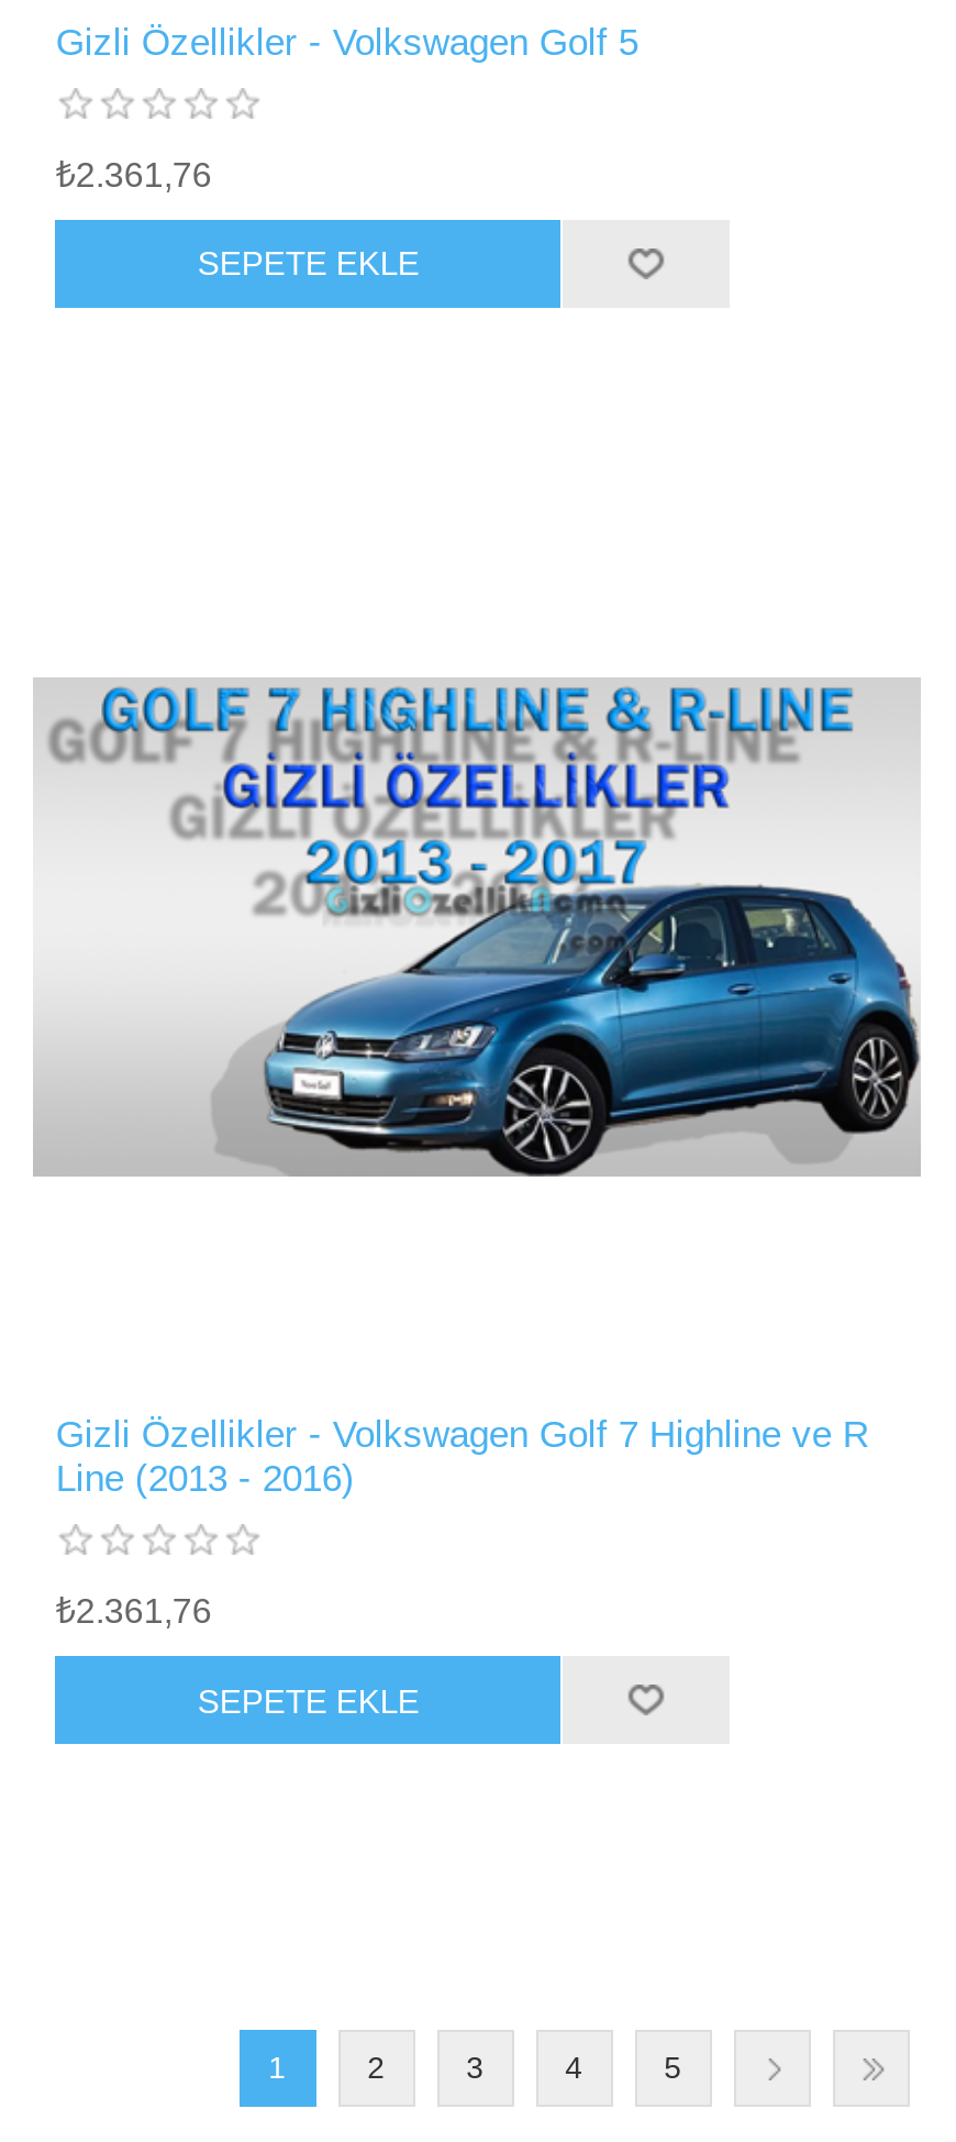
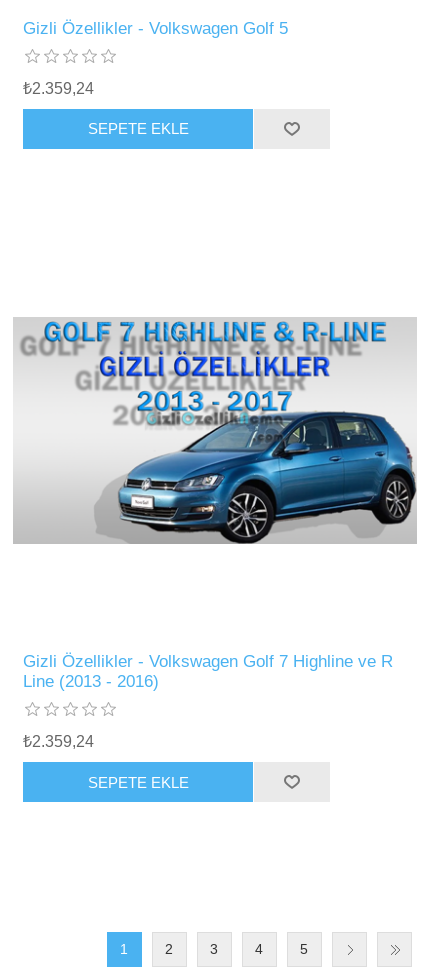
[56,156,212,193] ₺2.361,76 -> [23,80,94,97] ₺2.359,24
[56,1592,212,1630] ₺2.361,76 -> [23,733,94,750] ₺2.359,24

